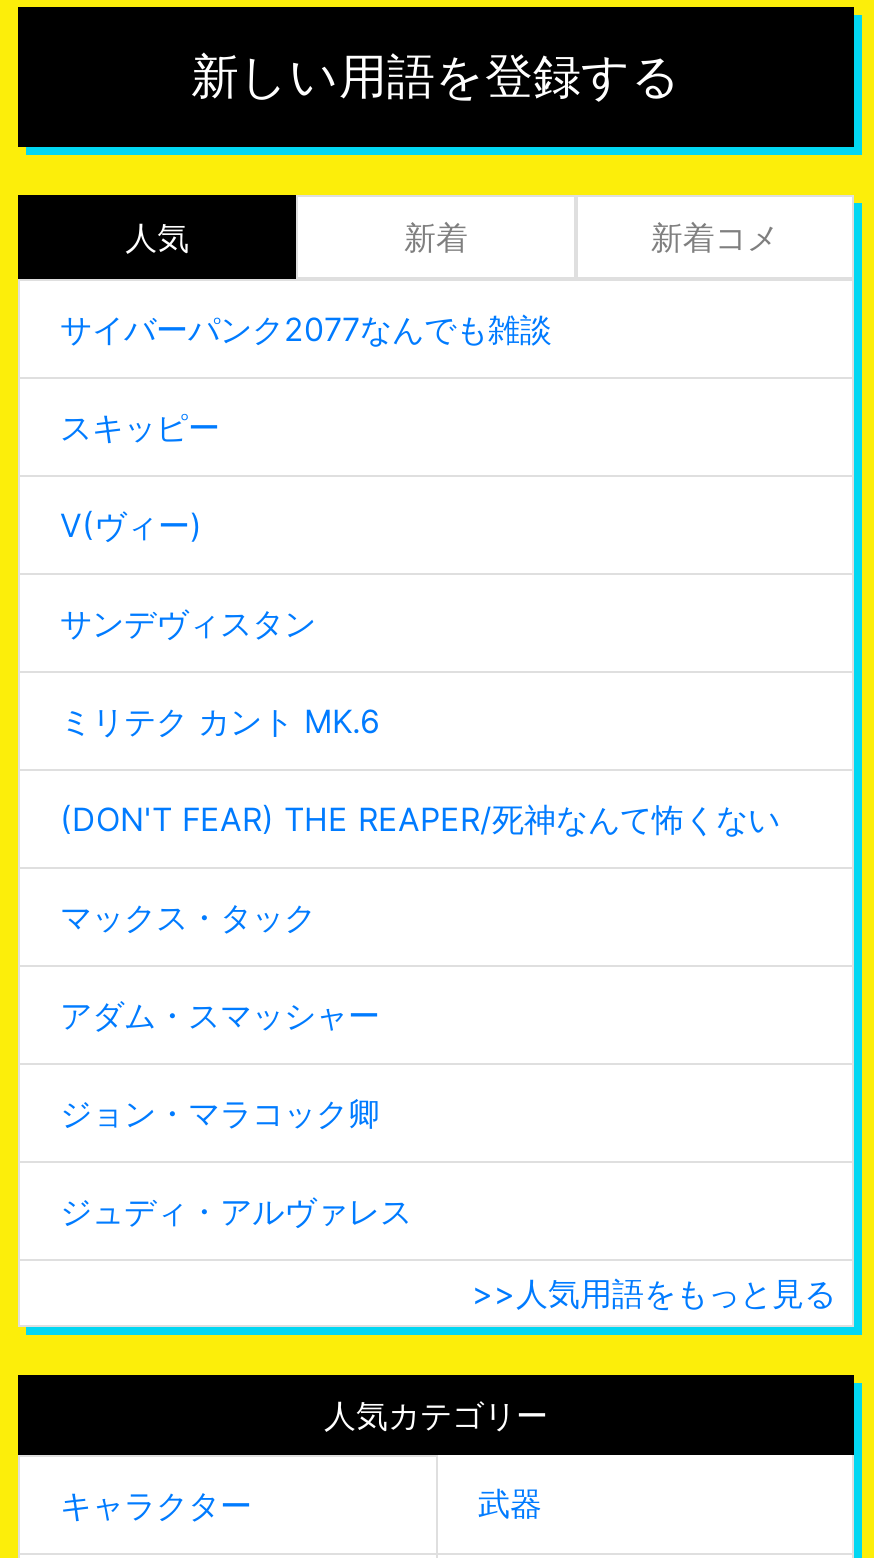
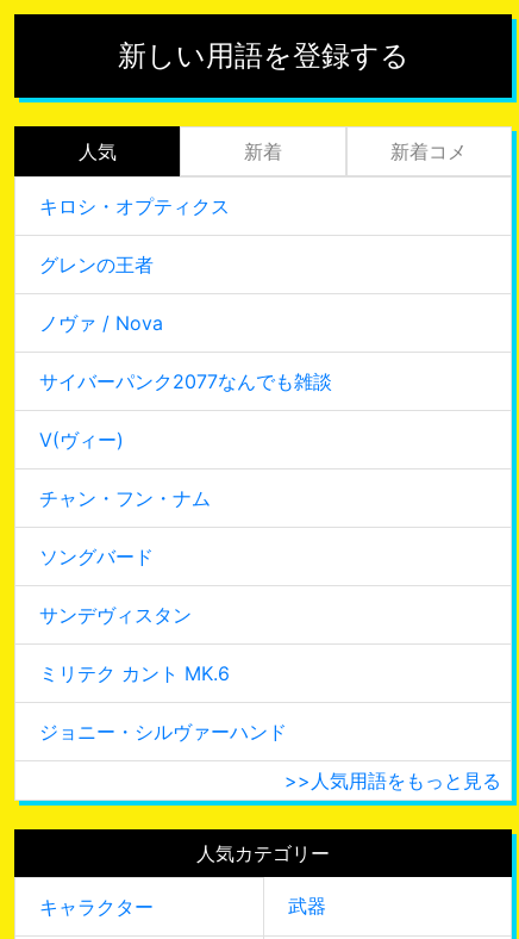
none -> [39,194,230,335] キロシ・オプティクス | グレンの王者 | ノヴァ / Nova
moved [60,309,552,349] -> [39,369,332,393]: サイバーパンク2077なんでも雑談
[60,407,220,447] スキッピー -> none
moved [60,505,202,545] -> [39,428,124,452]: V(ヴィー)
none -> [39,486,211,568] チャン・フン・ナム | ソングバード
moved [60,603,380,741] -> [39,603,230,685]: サンデヴィスタン | ミリテク カント MK.6
[60,799,780,1231] (DON'T FEAR) THE REAPER/死神なんて怖くない | マックス・タック | アダム・スマッシャー | ジョン・マラコック卿 | ジュディ・アルヴァレス -> [39,720,287,744] ジョニー・シルヴァーハンド

